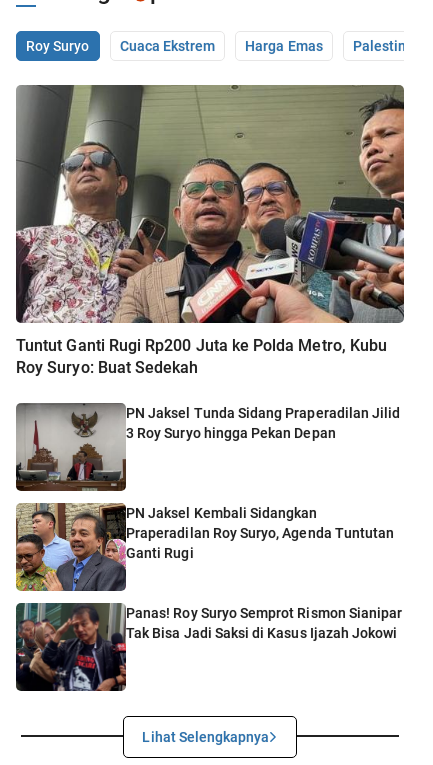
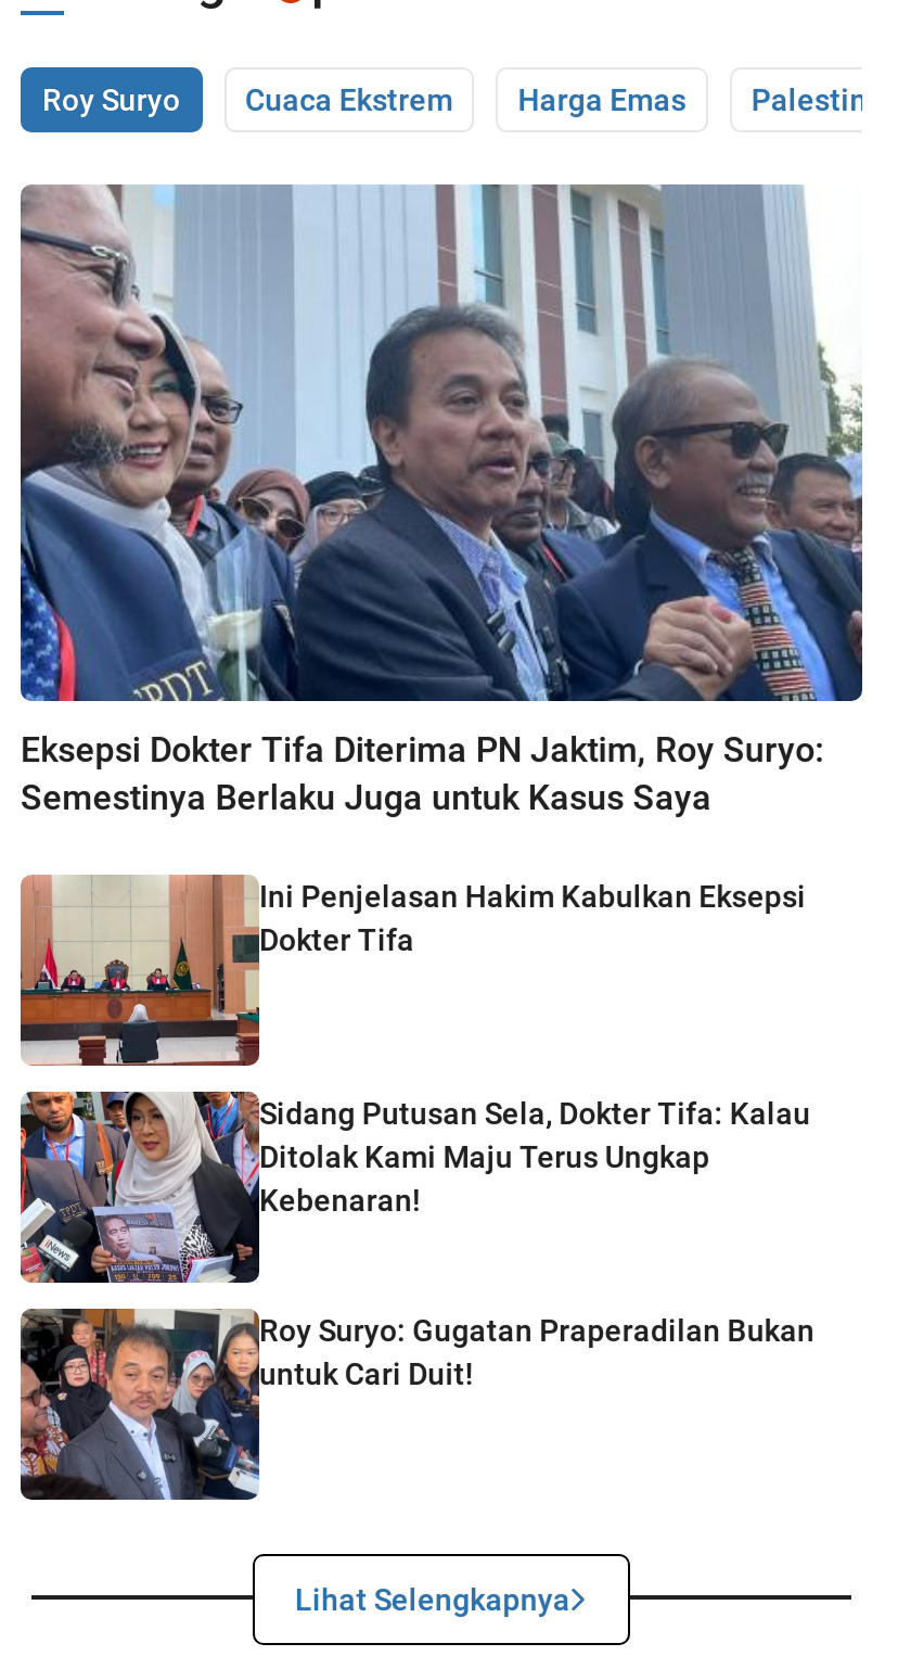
[15,84,405,377] [image] | Tuntut Ganti Rugi Rp200 Juta ke Polda Metro, Kubu | Roy Suryo: Buat Sedekah -> [18,184,864,819] [image] | Eksepsi Dokter Tifa Diterima PN Jaktim, Roy Suryo: | Semestinya Berlaku Juga untuk Kasus Saya
[15,402,400,492] [image] | PN Jaksel Tunda Sidang Praperadilan Jilid | 3 Roy Suryo hingga Pekan Depan -> [18,872,806,1066] [image] | Ini Penjelasan Hakim Kabulkan Eksepsi | Dokter Tifa
[15,503,394,592] [image] | PN Jaksel Kembali Sidangkan | Praperadilan Roy Suryo, Agenda Tuntutan | Ganti Rugi -> [18,1090,811,1285] [image] | Sidang Putusan Sela, Dokter Tifa: Kalau | Ditolak Kami Maju Terus Ungkap | Kebenaran!
[15,602,402,691] [image] | Panas! Roy Suryo Semprot Rismon Sianipar | Tak Bisa Jadi Saksi di Kasus Ijazah Jokowi -> [18,1307,815,1500] [image] | Roy Suryo: Gugatan Praperadilan Bukan | untuk Cari Duit!

